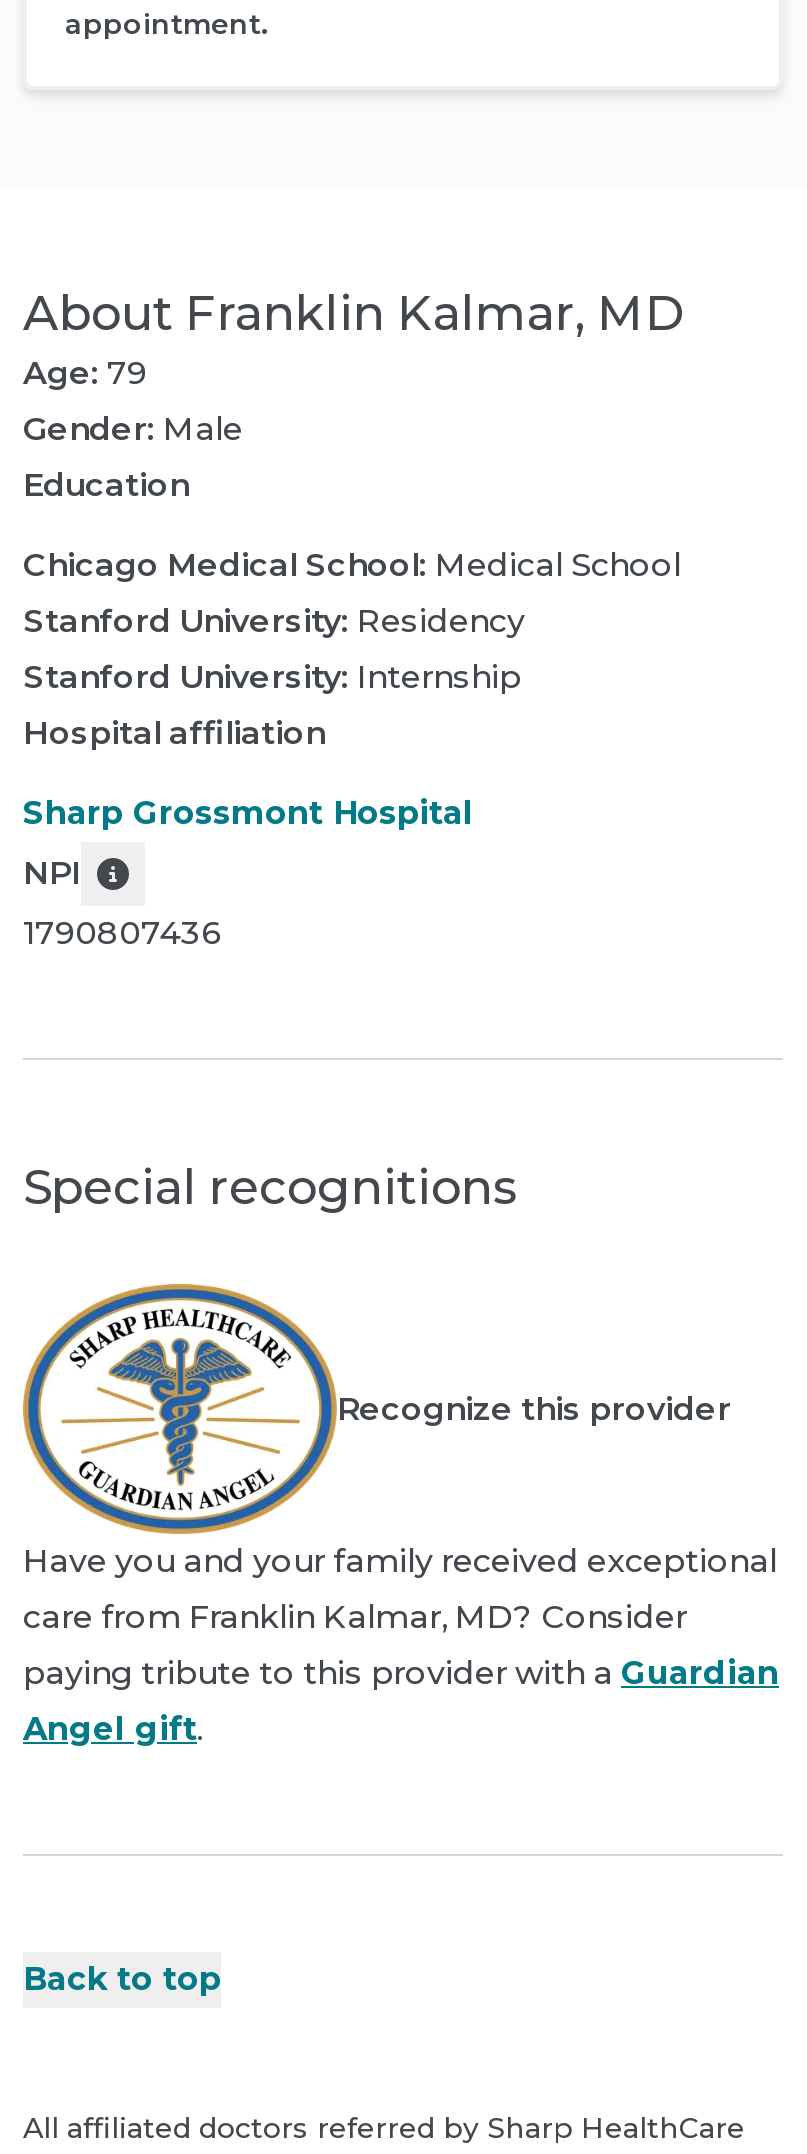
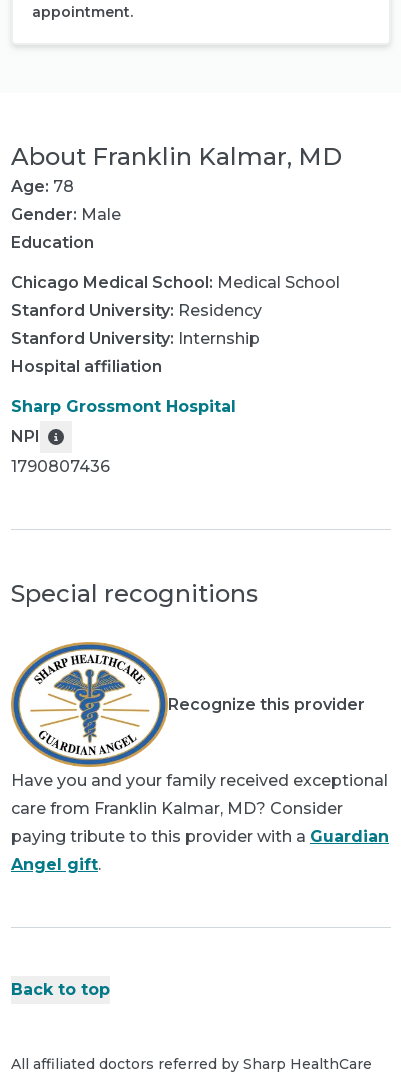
[23,354,147,392] Age: 79 -> [11,177,74,196] Age: 78

